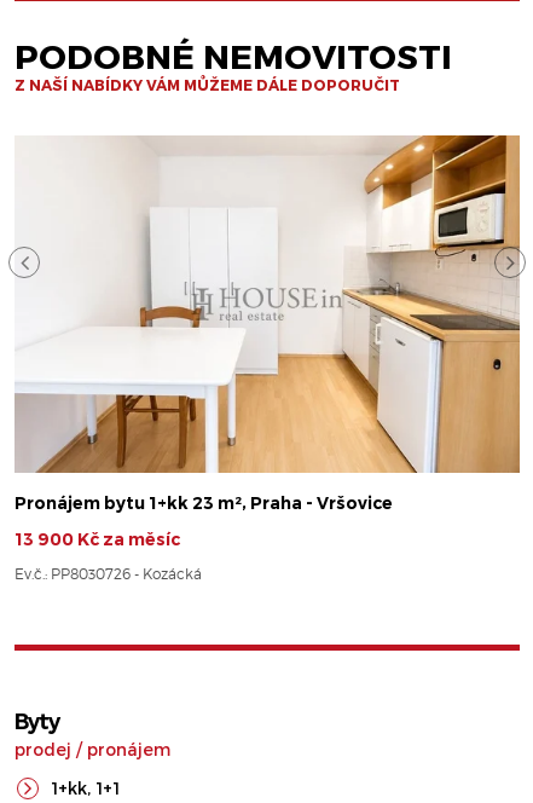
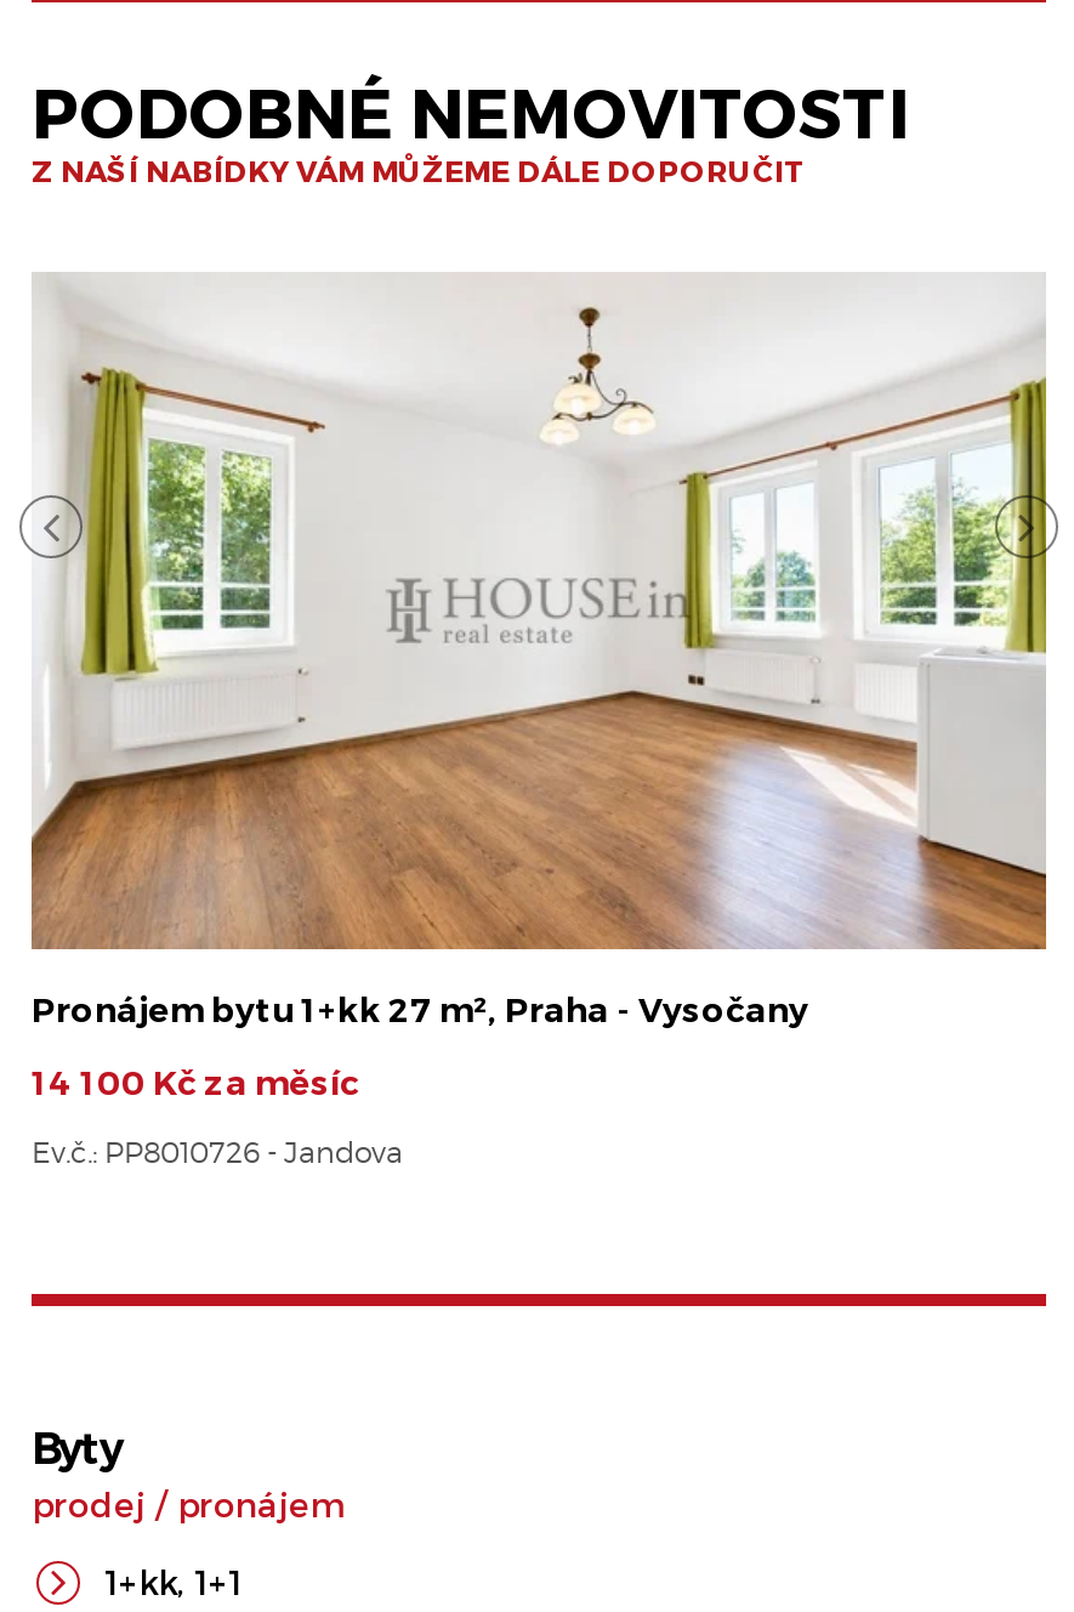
[15,134,521,514] [image] | Pronájem bytu 1+kk 23 m², Praha - Vršovice -> [32,272,1046,1032] [image] | Pronájem bytu 1+kk 27 m², Praha - Vysočany
[15,529,180,550] 13 900 Kč za měsíc -> [32,1061,359,1105] 14 100 Kč za měsíc
[15,565,202,583] Ev.č.: PP8030726 - Kozácká -> [32,1134,403,1170] Ev.č.: PP8010726 - Jandova

